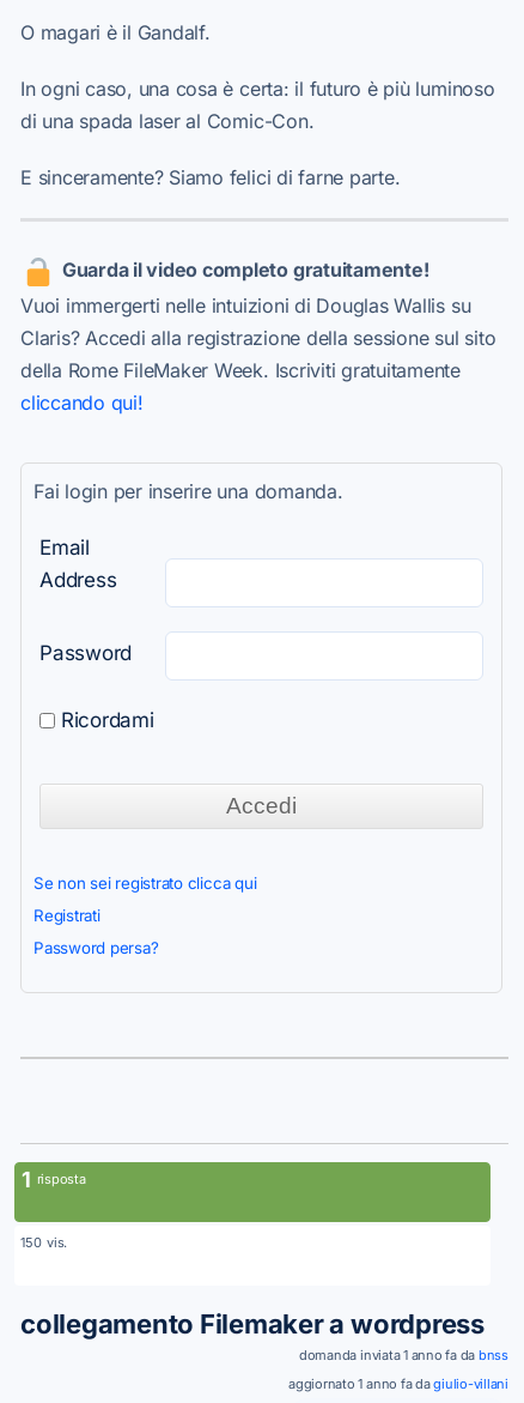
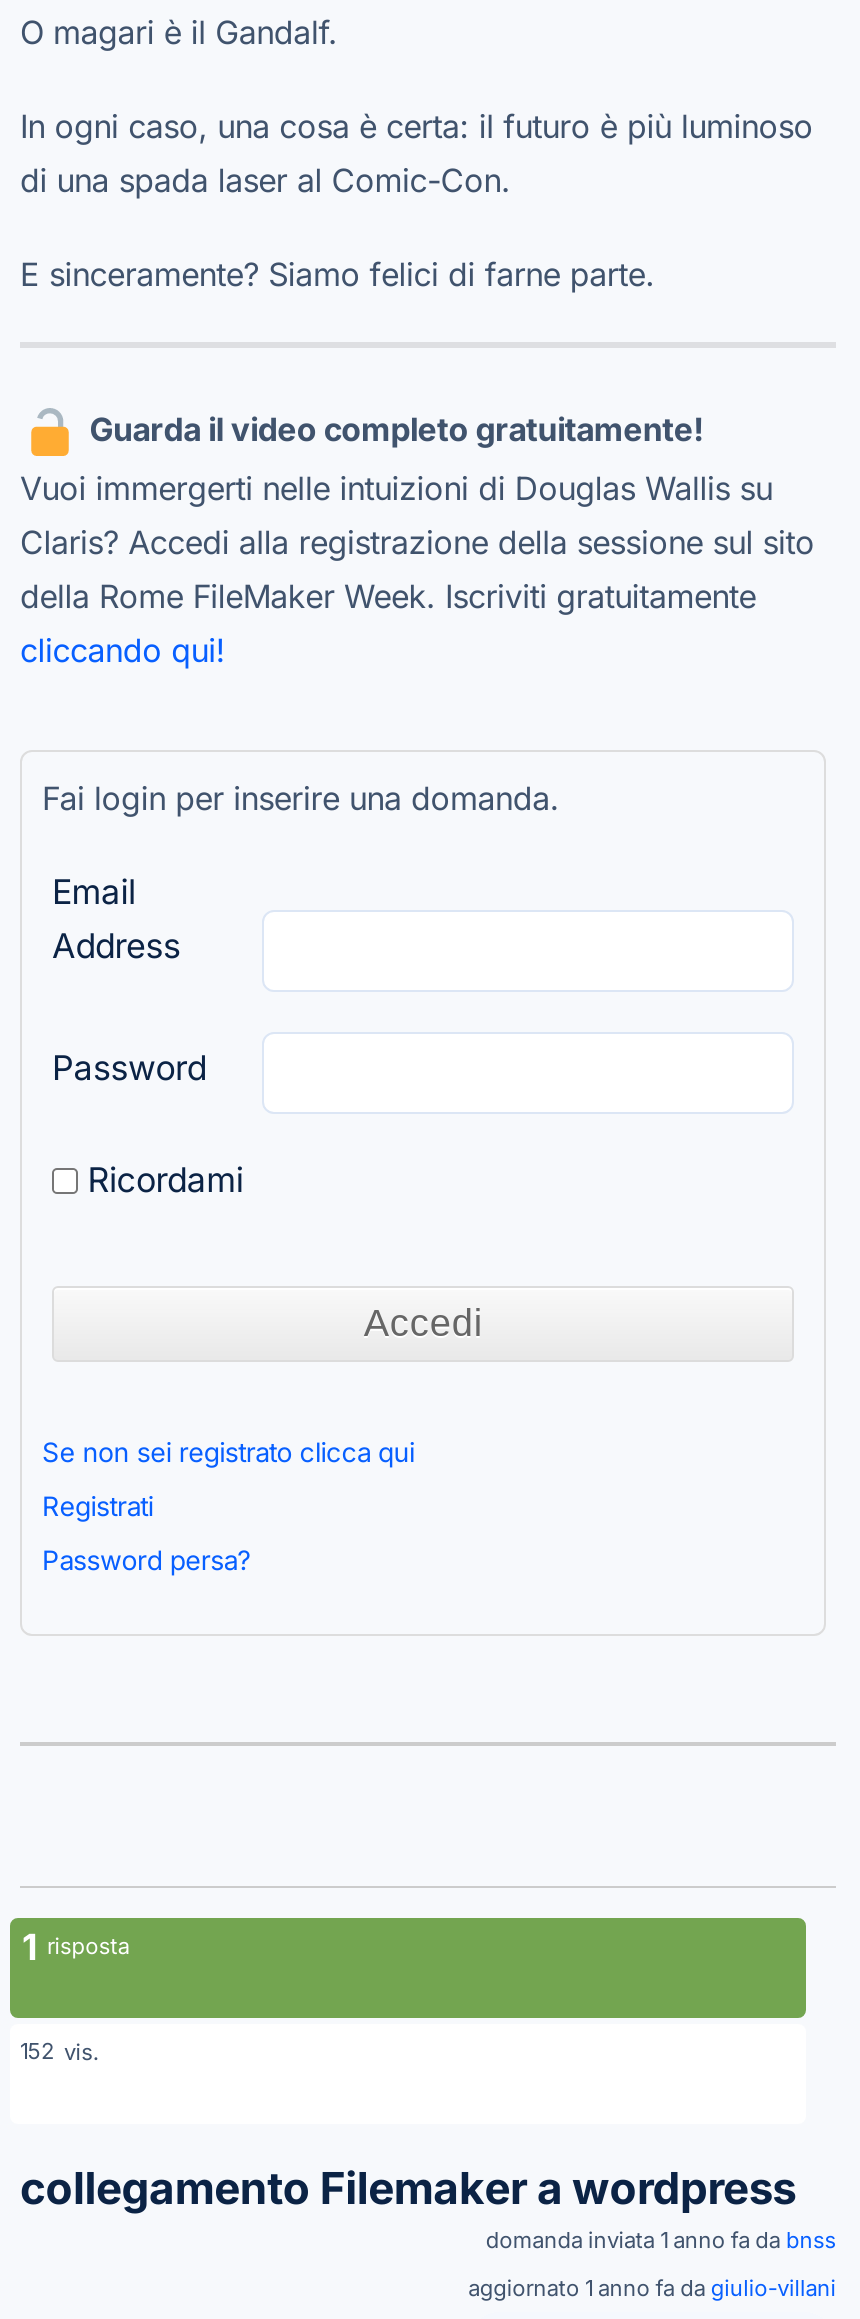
[20,1233,67,1251] 150 vis. -> [20,2037,98,2066] 152 vis.

